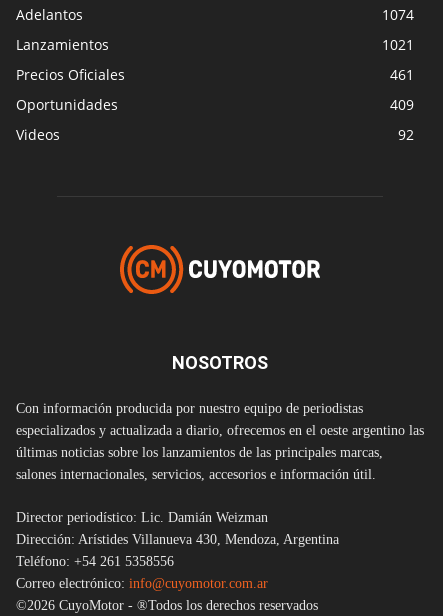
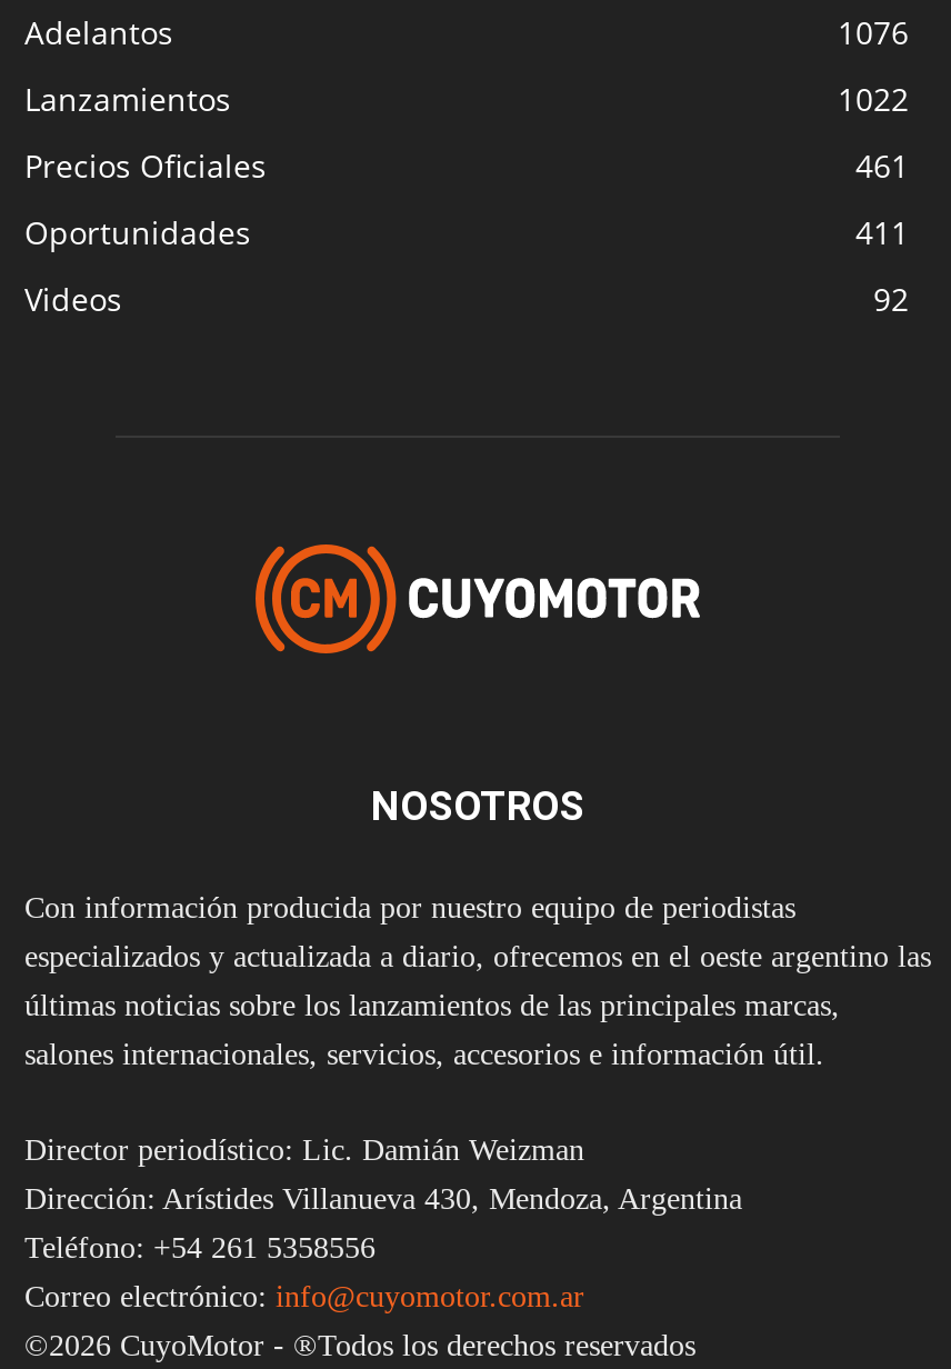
[382,5,414,24] 1074 -> [838,12,909,54] 1076
[382,35,414,54] 1021 -> [838,79,909,121] 1022
[390,95,414,114] 409 -> [855,212,909,254] 411

